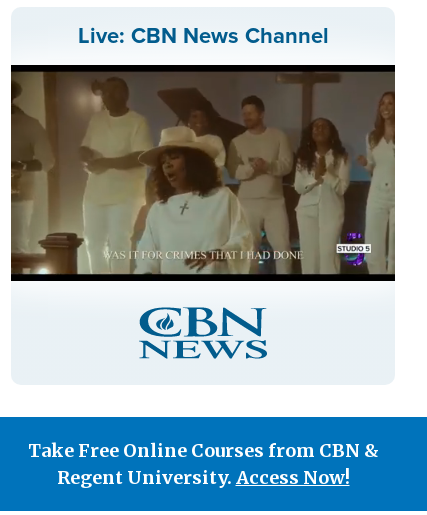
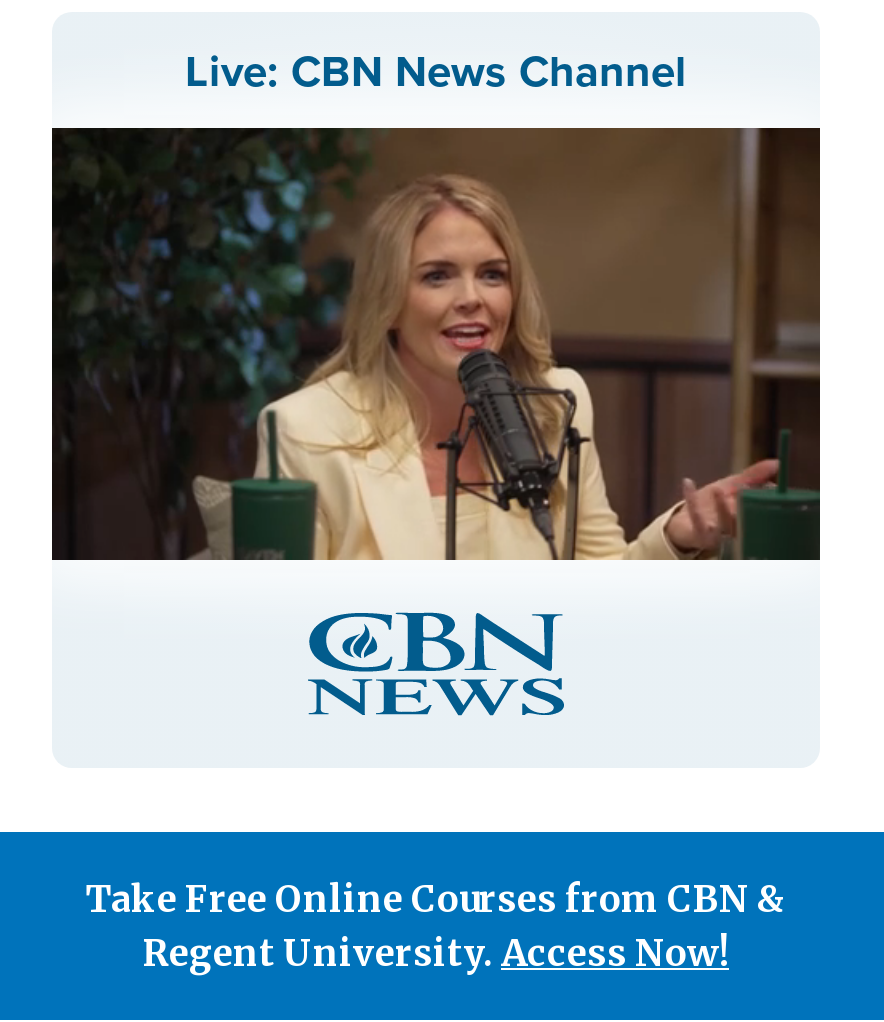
[11,65,396,282] [image] -> [52,126,822,562] [image]

